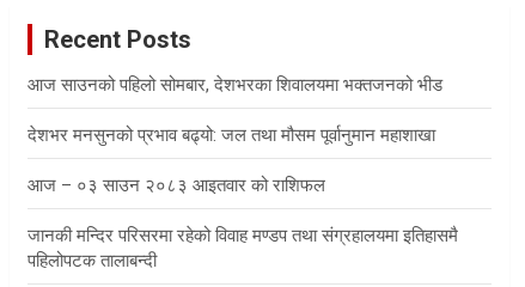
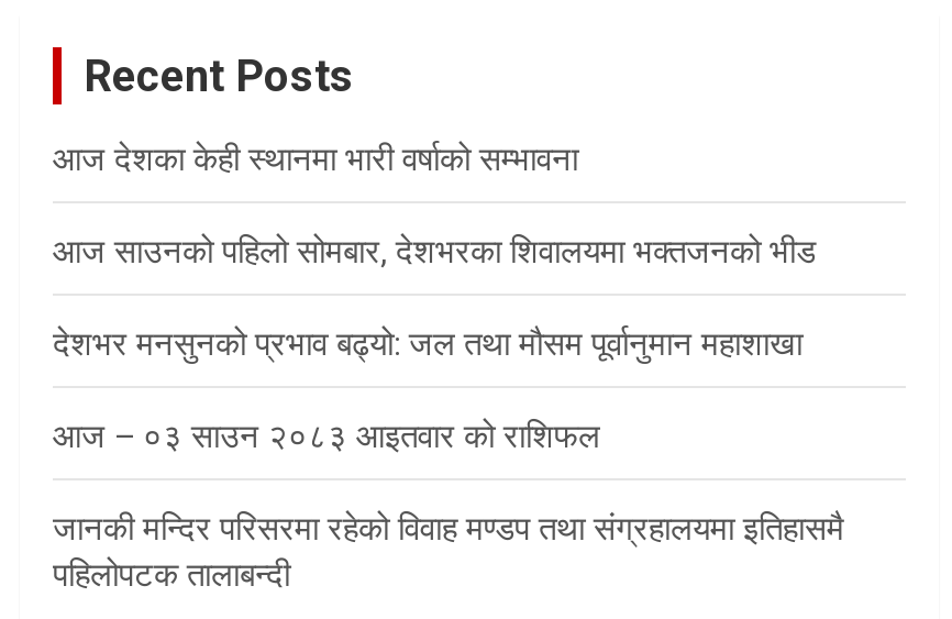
none -> [53,138,578,178] आज देशका केही स्थानमा भारी वर्षाको सम्भावना

